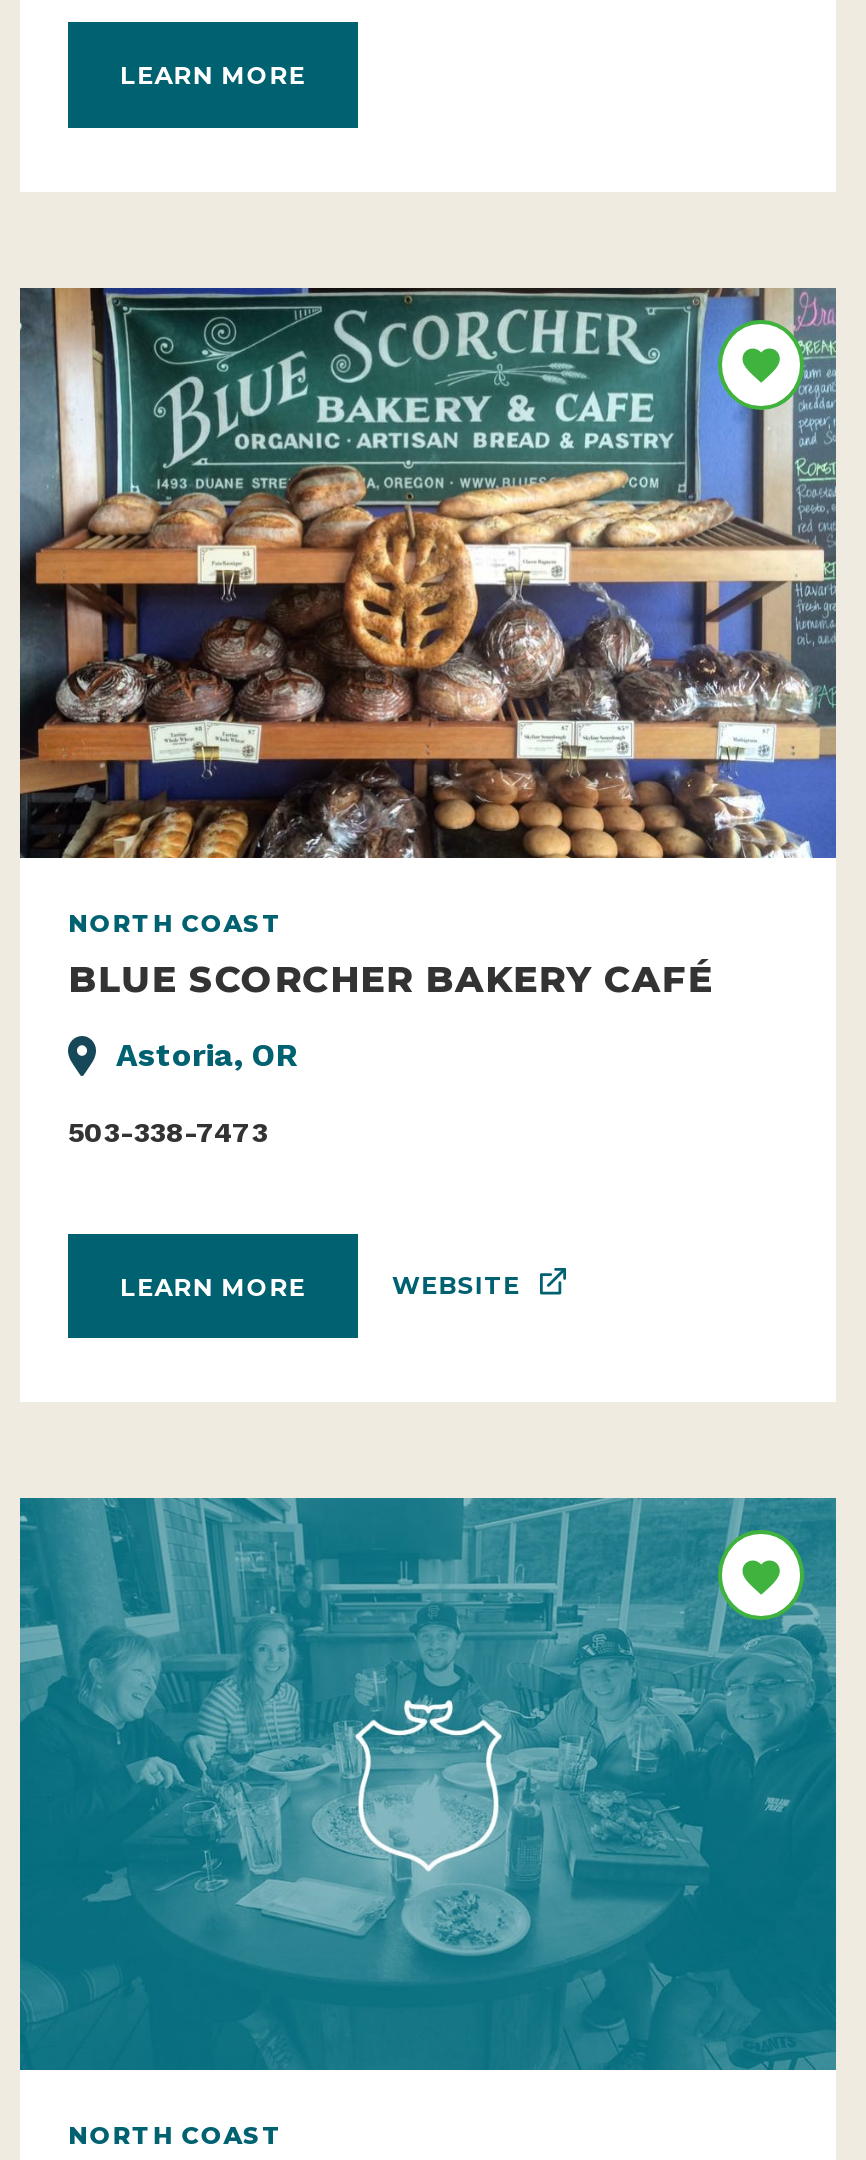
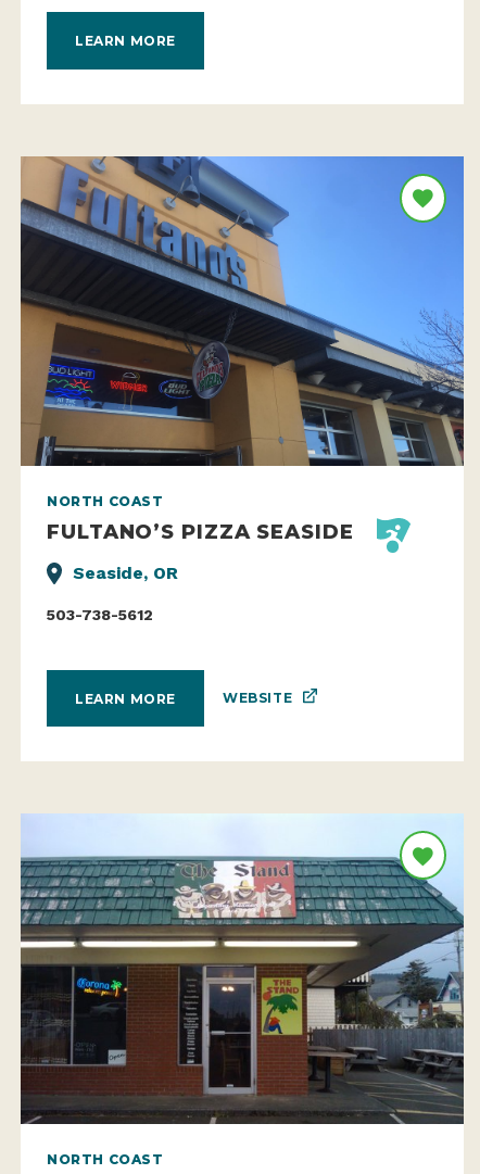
[18,286,838,860] [image] -> [20,155,465,467] [image]
[68,956,713,1002] BLUE SCORCHER BAKERY CAFÉ -> [47,519,354,544] FULTANO’S PIZZA SEASIDE
[116,1036,298,1074] Astoria, OR -> [73,563,178,583] Seaside, OR
[68,1116,268,1148] 503-338-7473 -> [47,606,153,623] 503-738-5612
[18,1496,838,2072] [image] -> [20,813,464,1125] [image]

